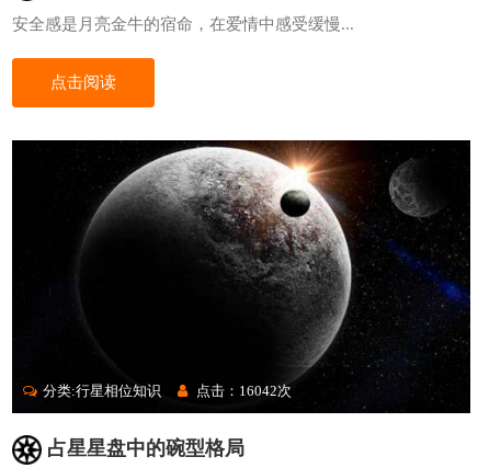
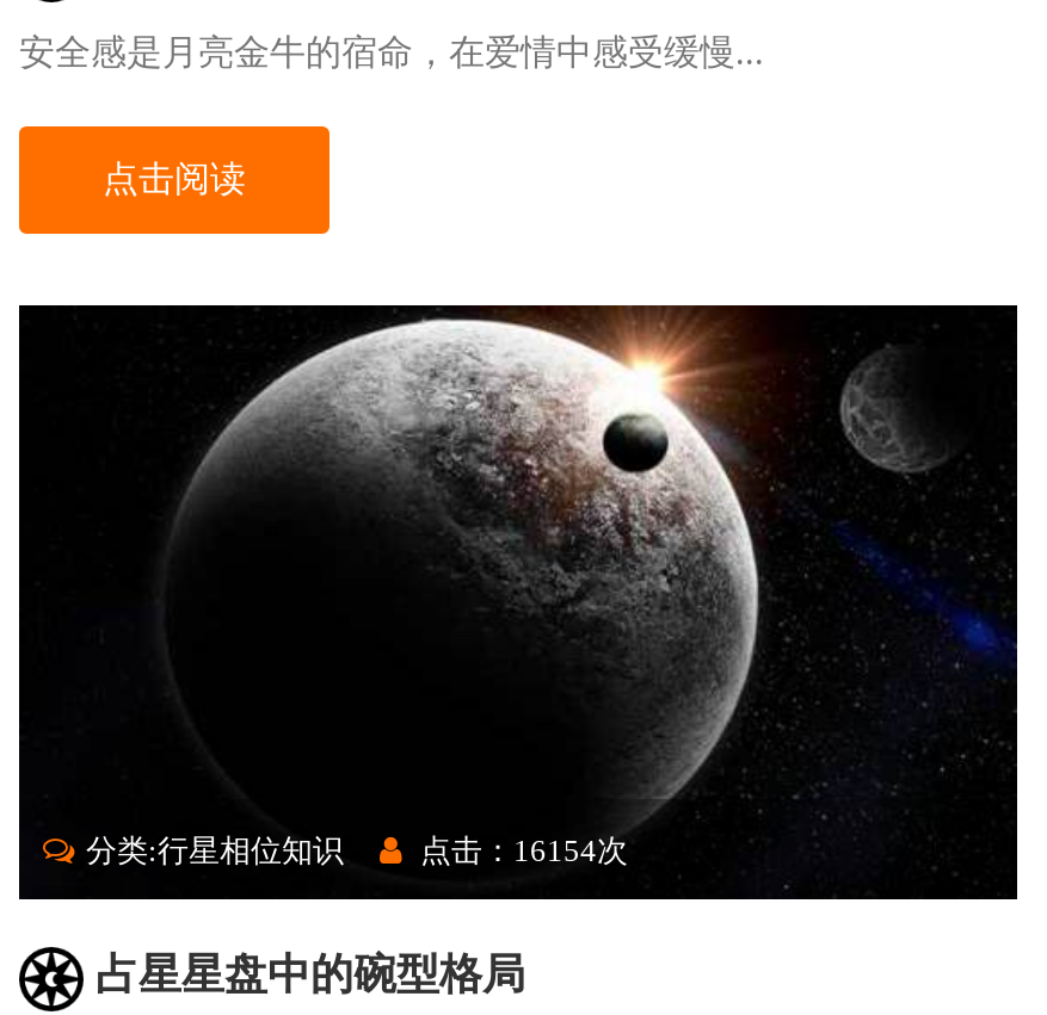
[43,382,292,399] 分类:行星相位知识 点击：16042次 -> [86,832,628,867] 分类:行星相位知识 点击：16154次

